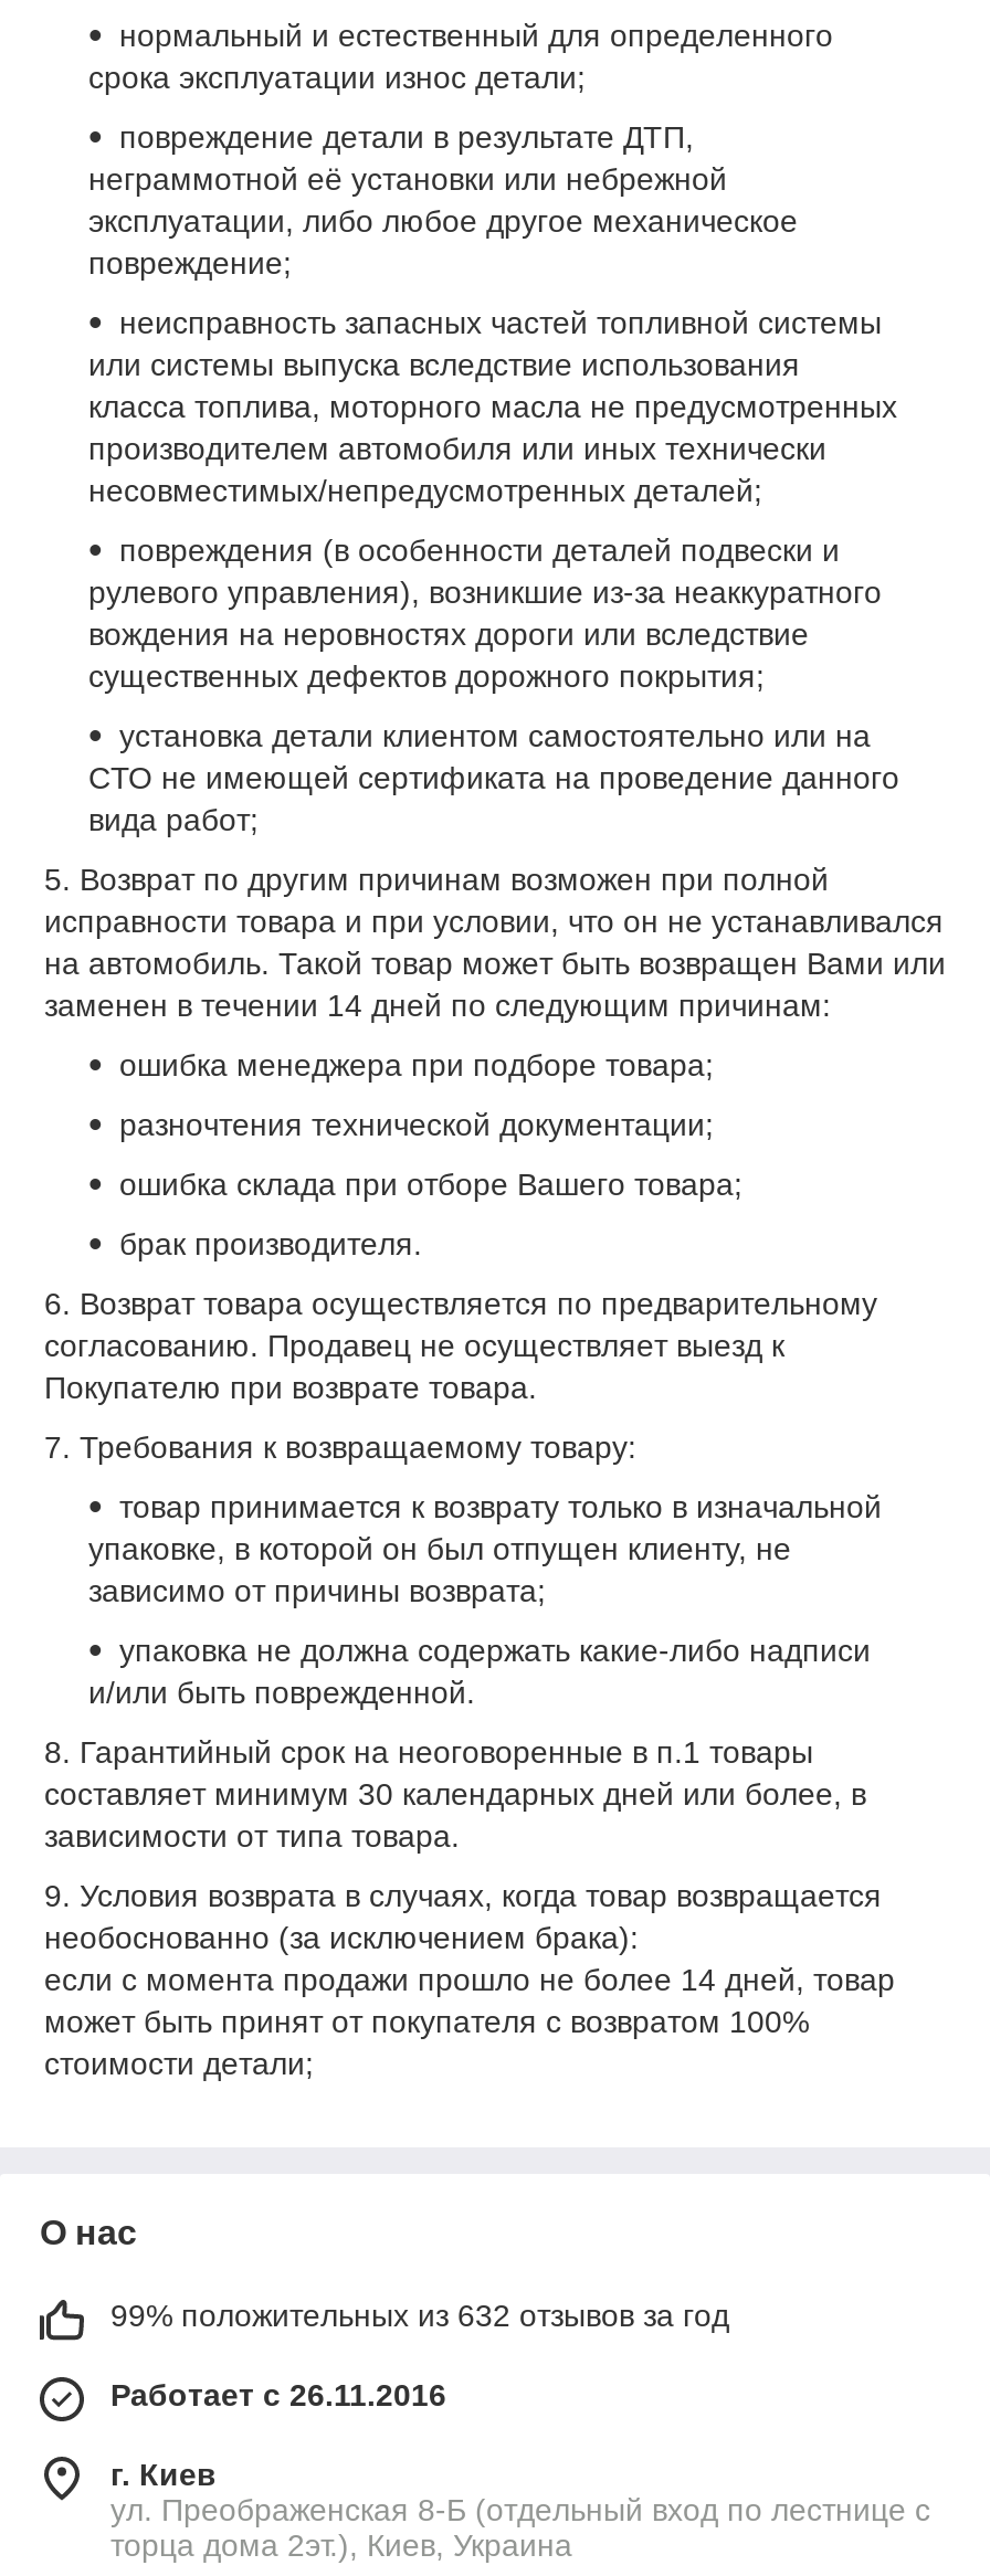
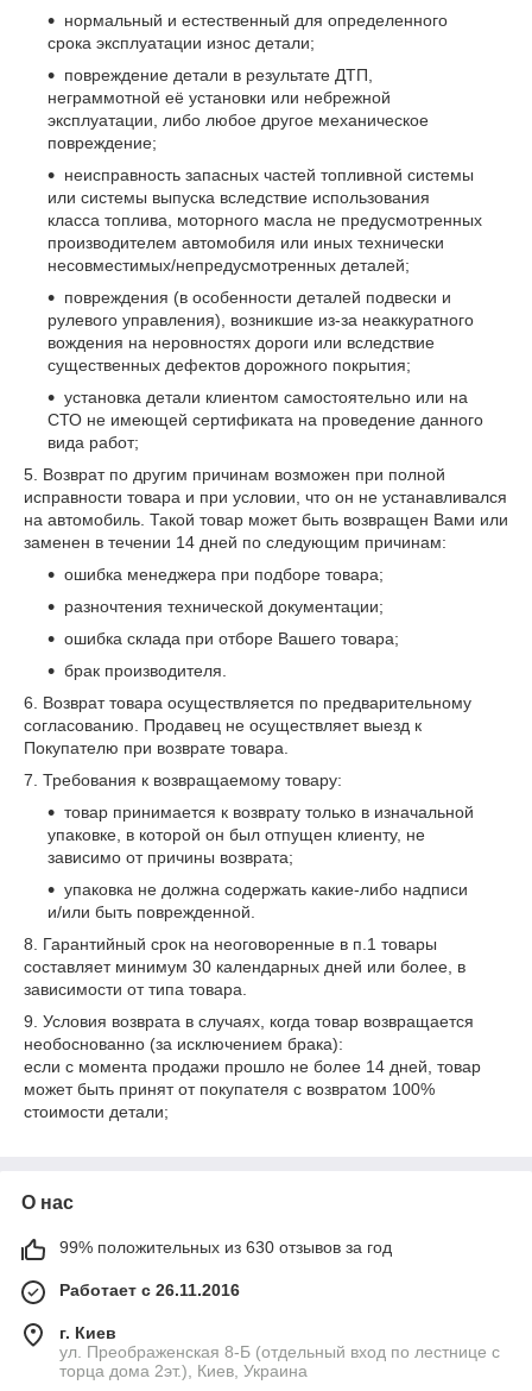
[110,2298,729,2333] 99% положительных из 632 отзывов за год -> [59,1238,392,1257] 99% положительных из 630 отзывов за год

